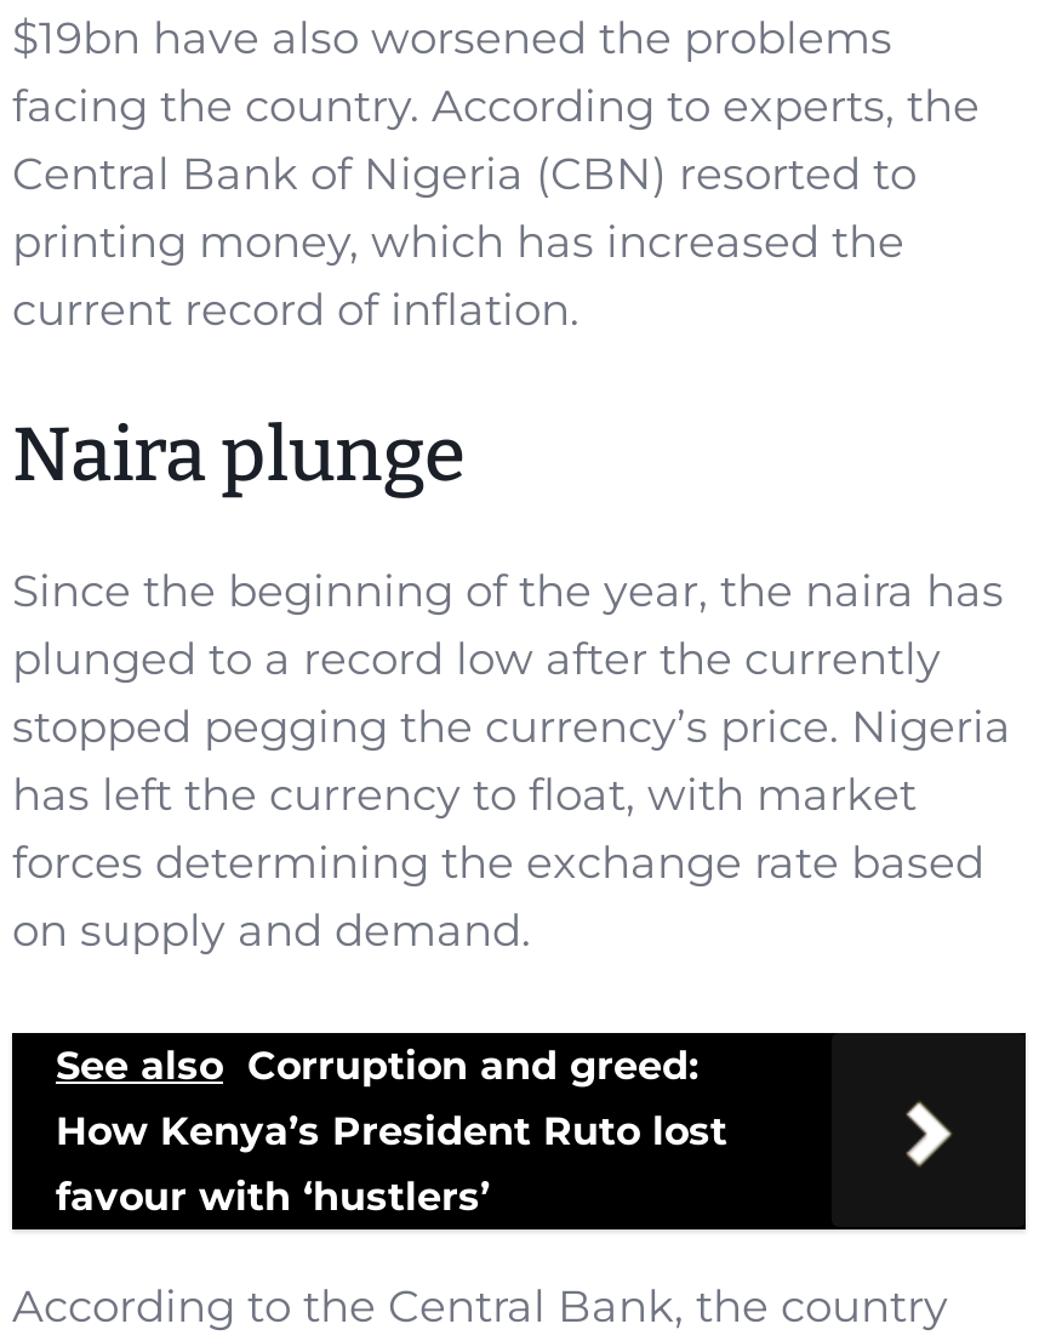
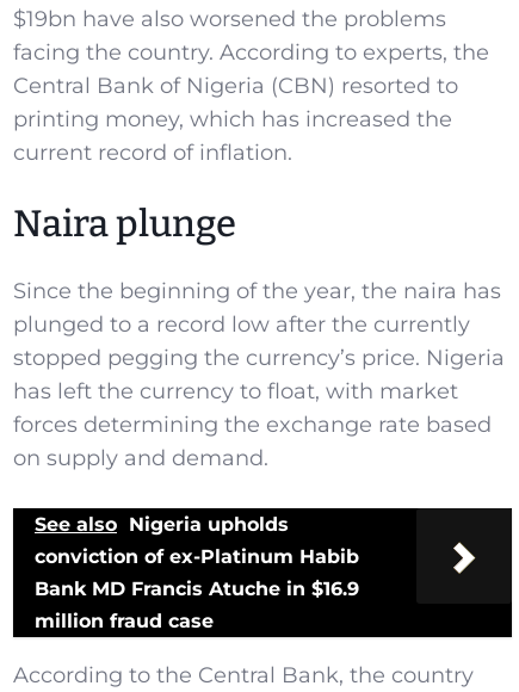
[56,1043,727,1220] See also Corruption and greed: | How Kenya’s President Ruto lost | favour with ‘hustlers’ -> [35,513,359,633] See also Nigeria upholds | conviction of ex-Platinum Habib | Bank MD Francis Atuche in $16.9 | million fraud case

